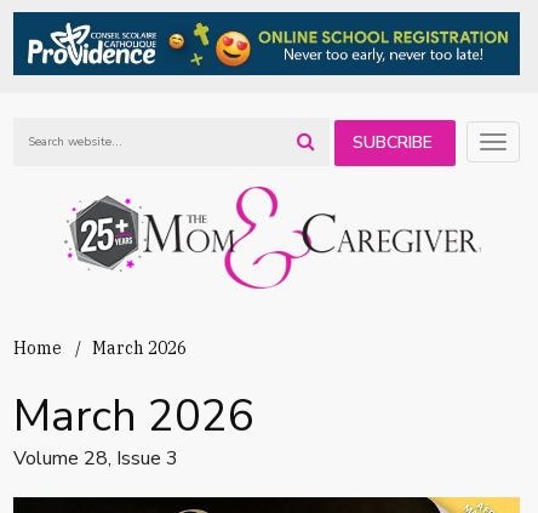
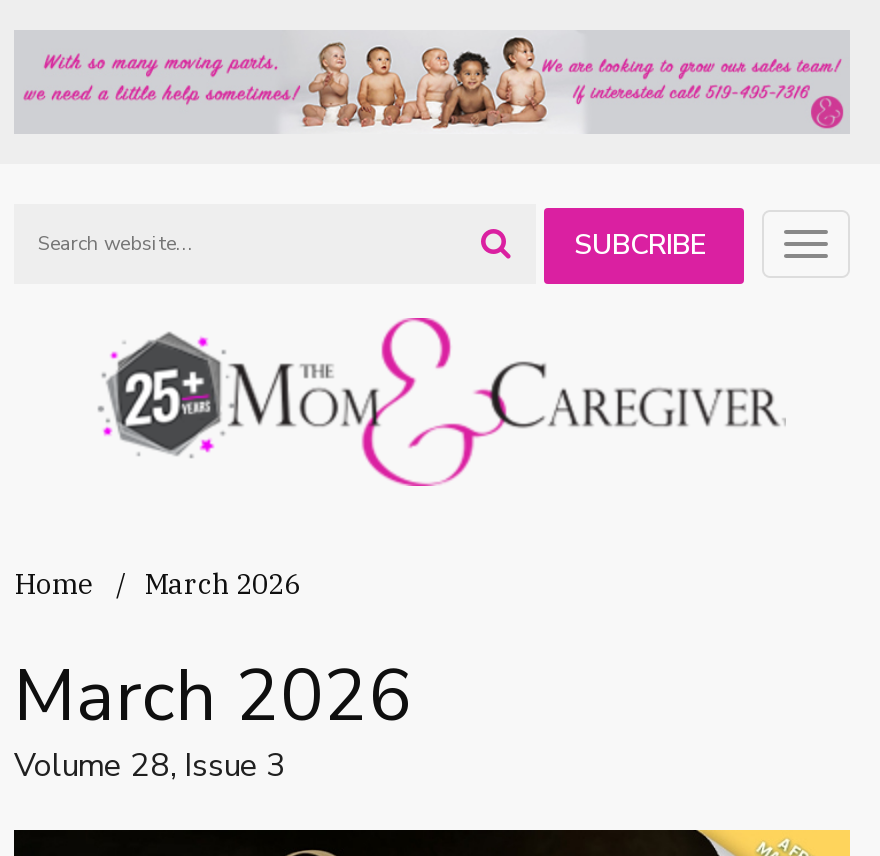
[12,11,521,76] [image] -> [14,30,850,134] [image]

